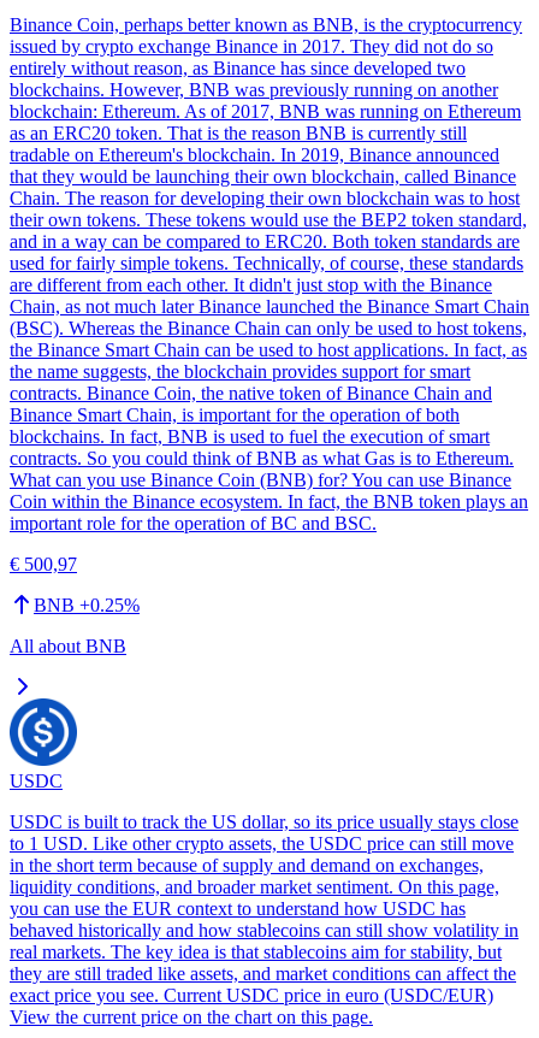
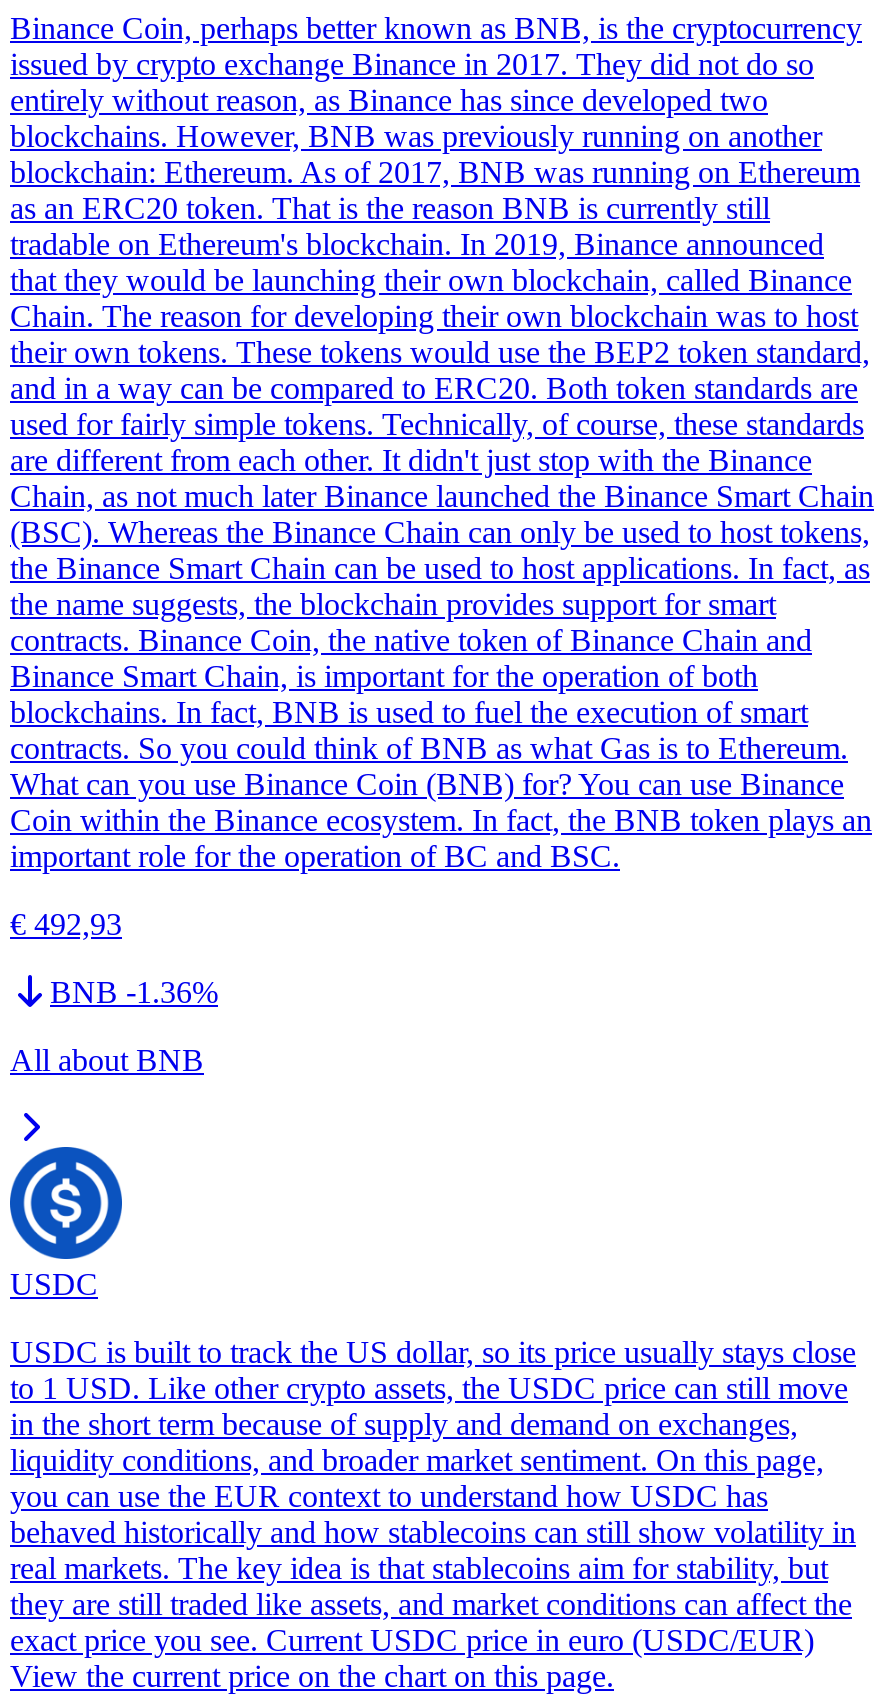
[10,553,77,574] € 500,97 -> [10,906,122,940] € 492,93
[34,594,140,615] BNB +0.25% -> [50,974,218,1008] BNB -1.36%

